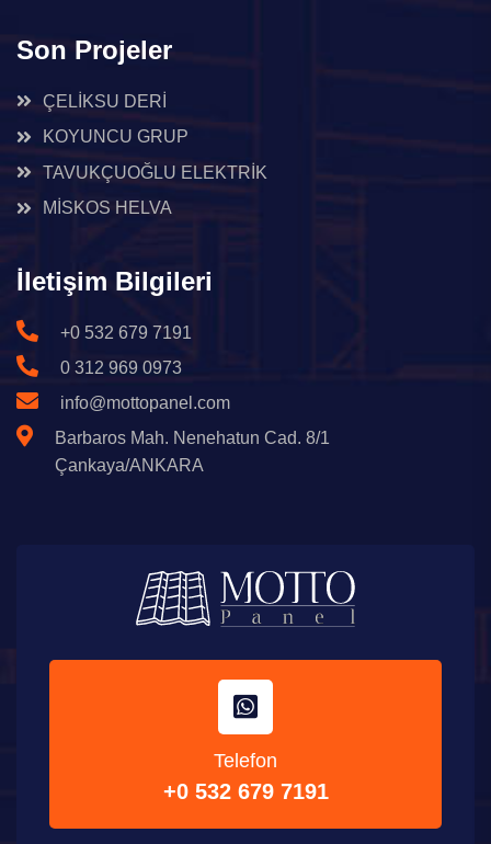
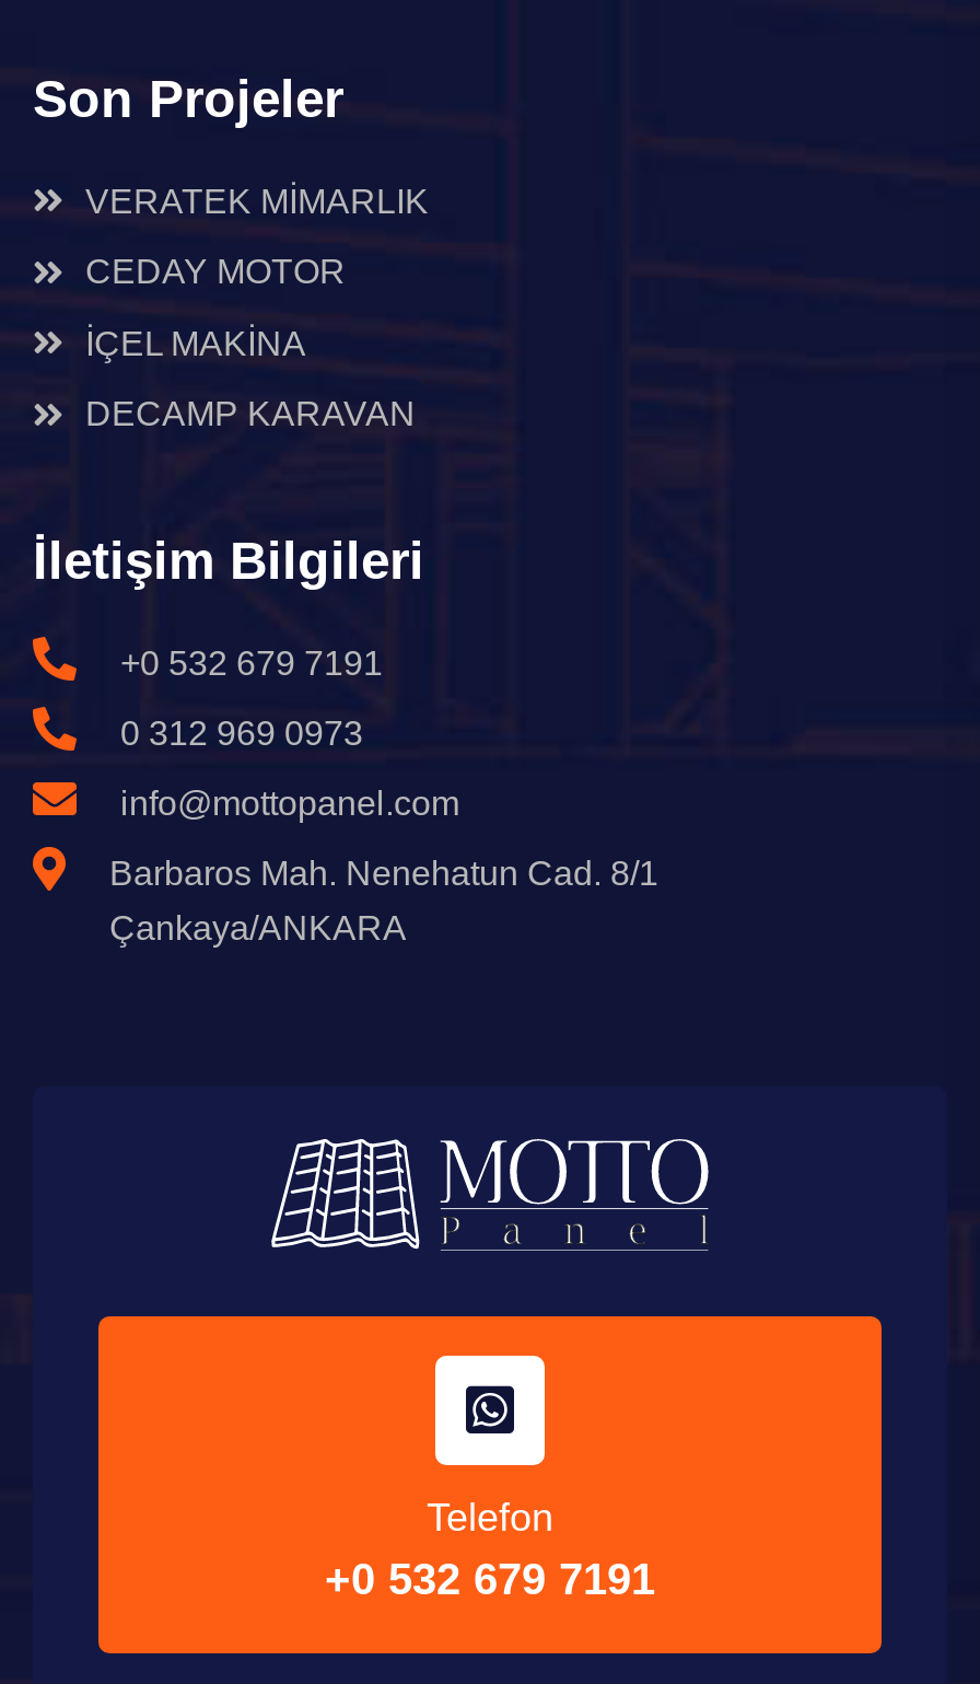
[43,92,167,111] ÇELİKSU DERİ -> [85,183,429,220] VERATEK MİMARLIK
[43,128,189,146] KOYUNCU GRUP -> [85,254,346,291] CEDAY MOTOR
[43,163,267,182] TAVUKÇUOĞLU ELEKTRİK -> [85,325,306,362] İÇEL MAKİNA
[43,199,172,217] MİSKOS HELVA -> [85,396,416,433] DECAMP KARAVAN

